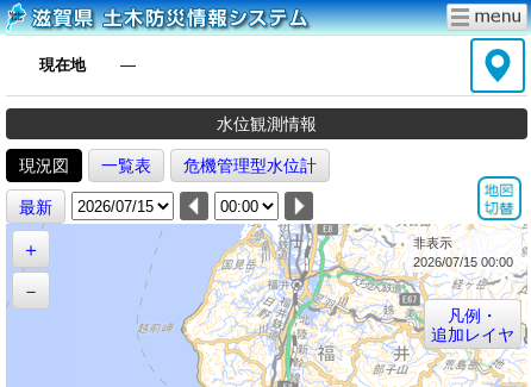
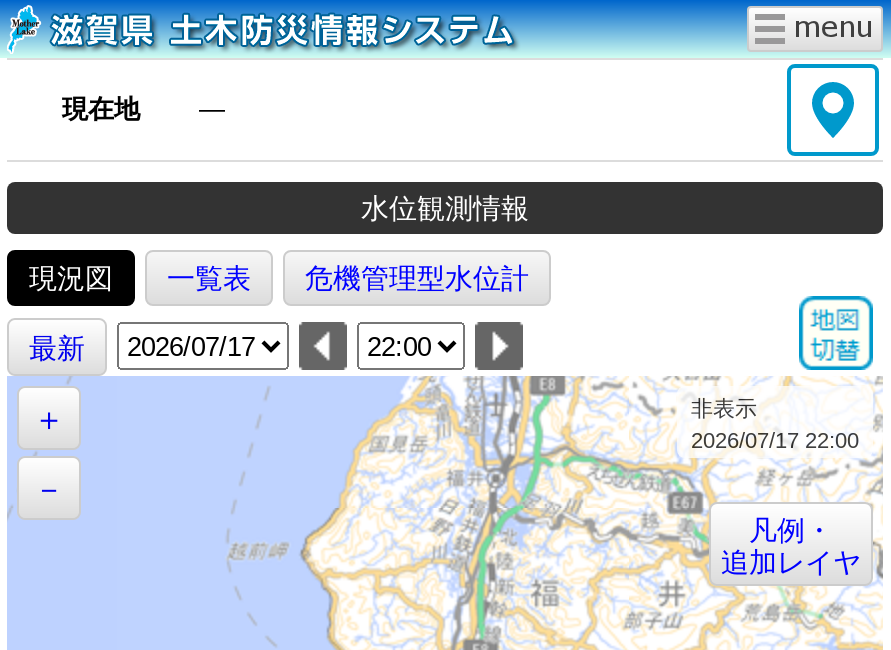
[413,255,513,269] 2026/07/15 00:00 -> [691,428,859,452] 2026/07/17 22:00

